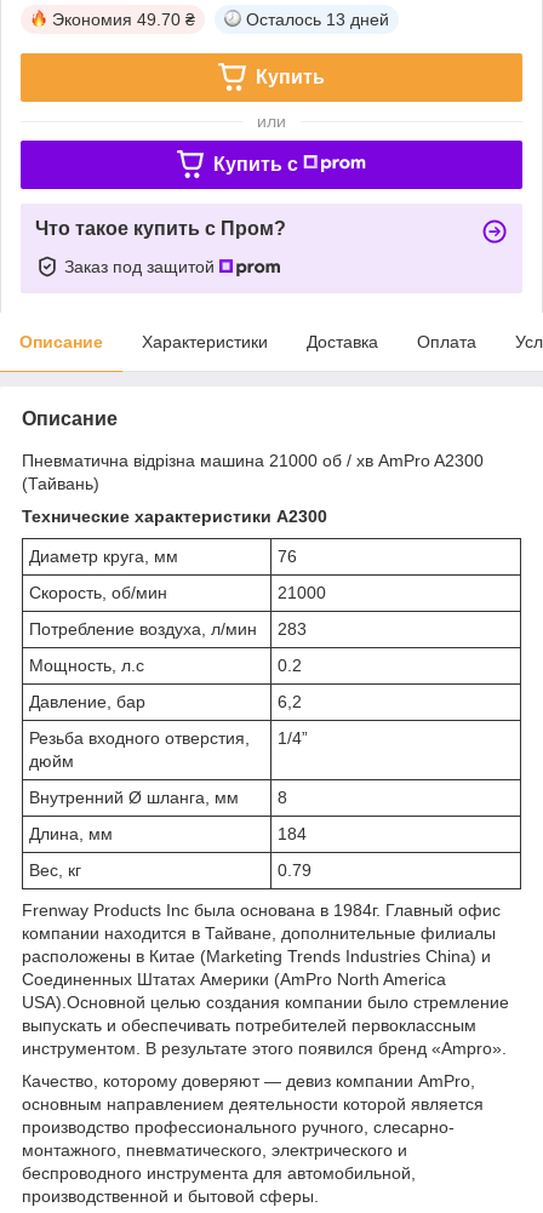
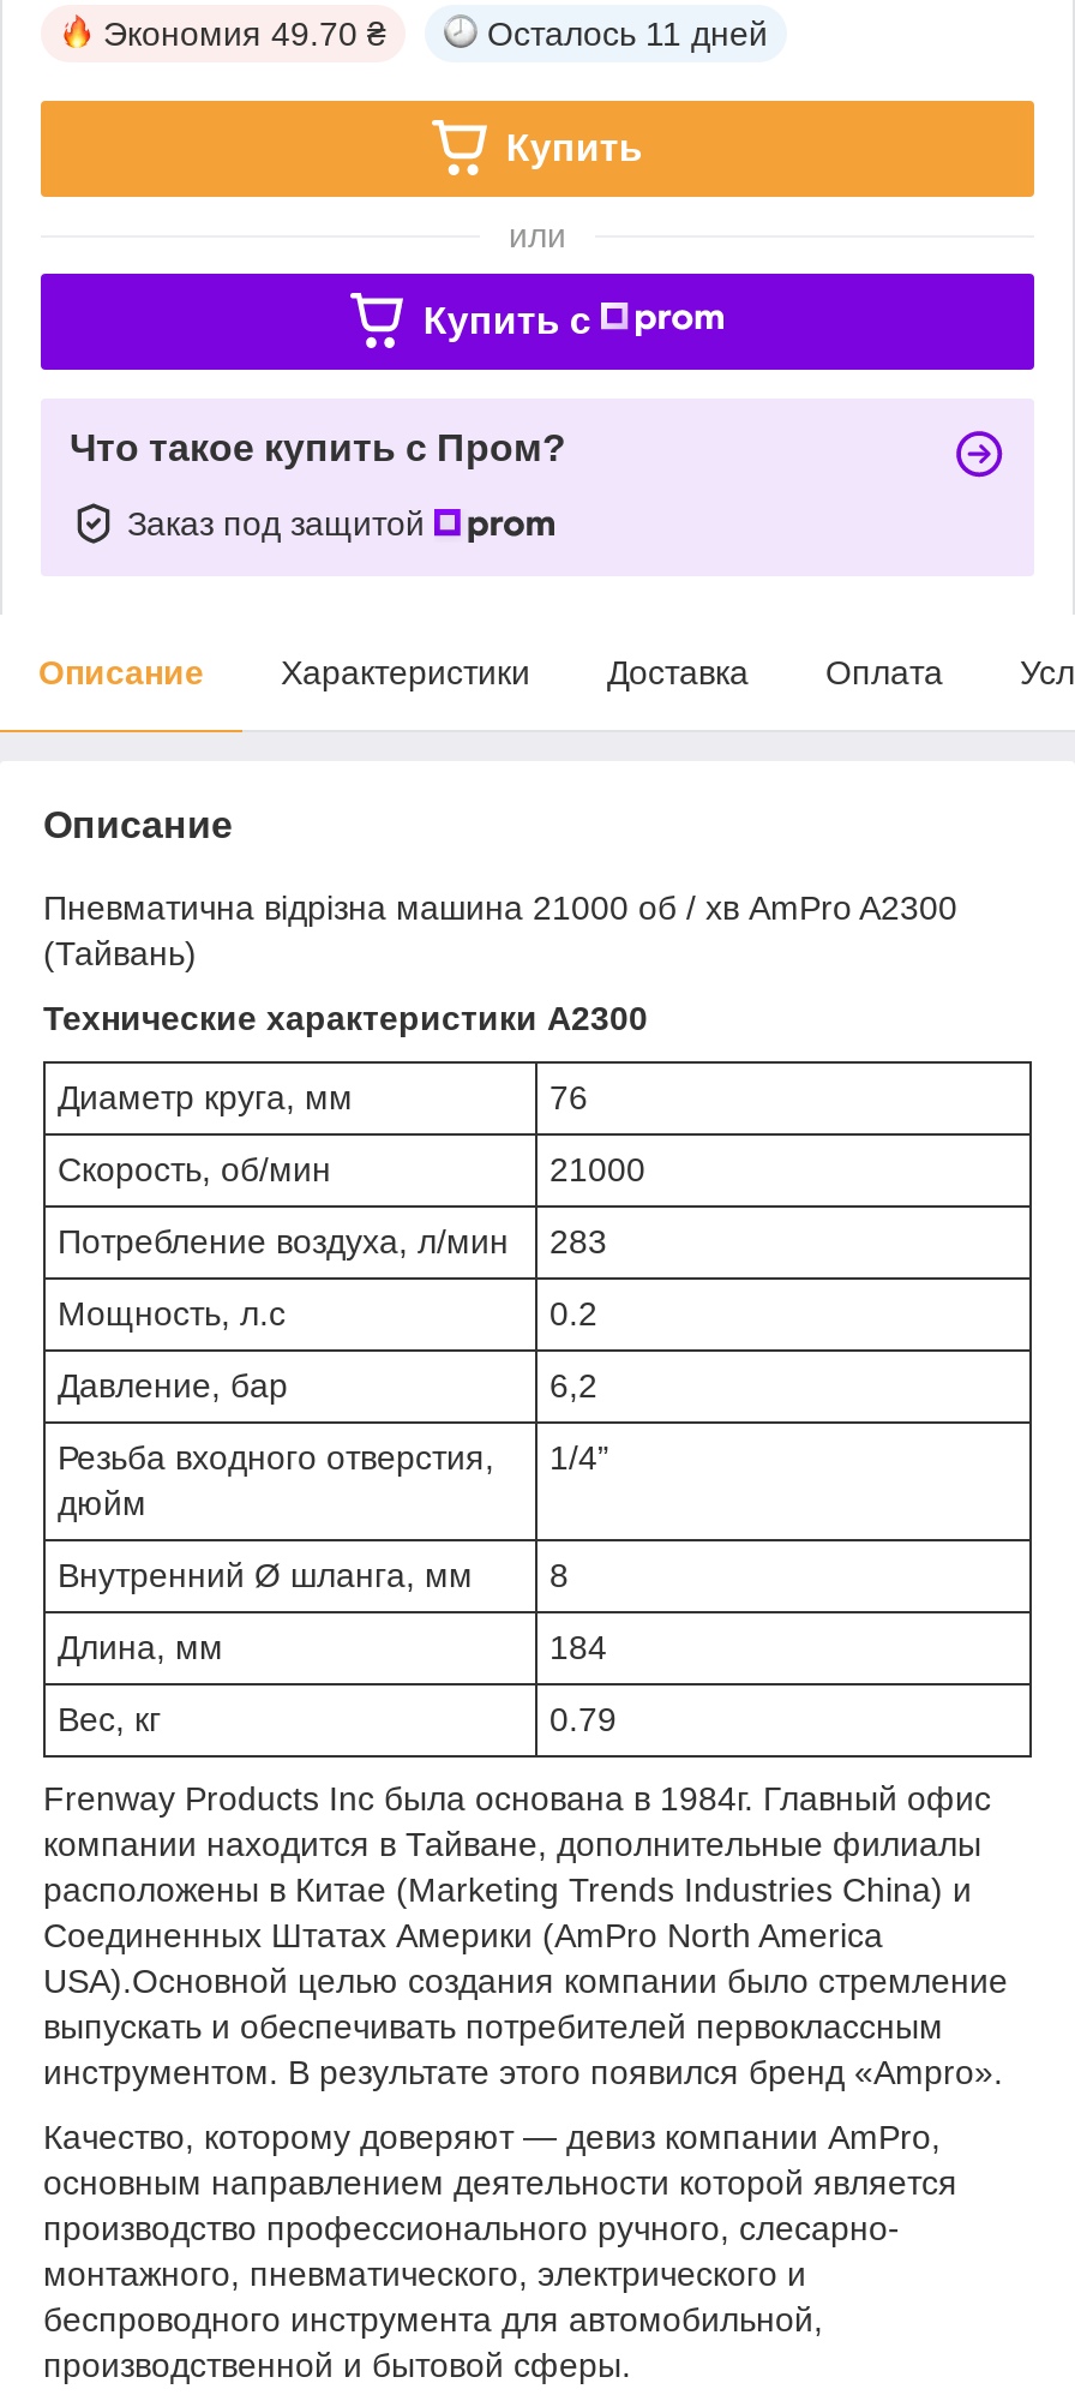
[246,9,389,29] Осталось 13 дней -> [487,14,768,52] Осталось 11 дней

